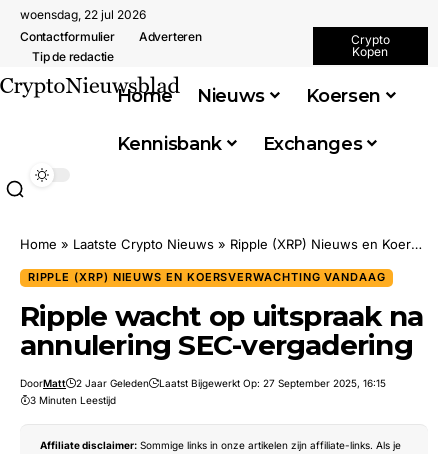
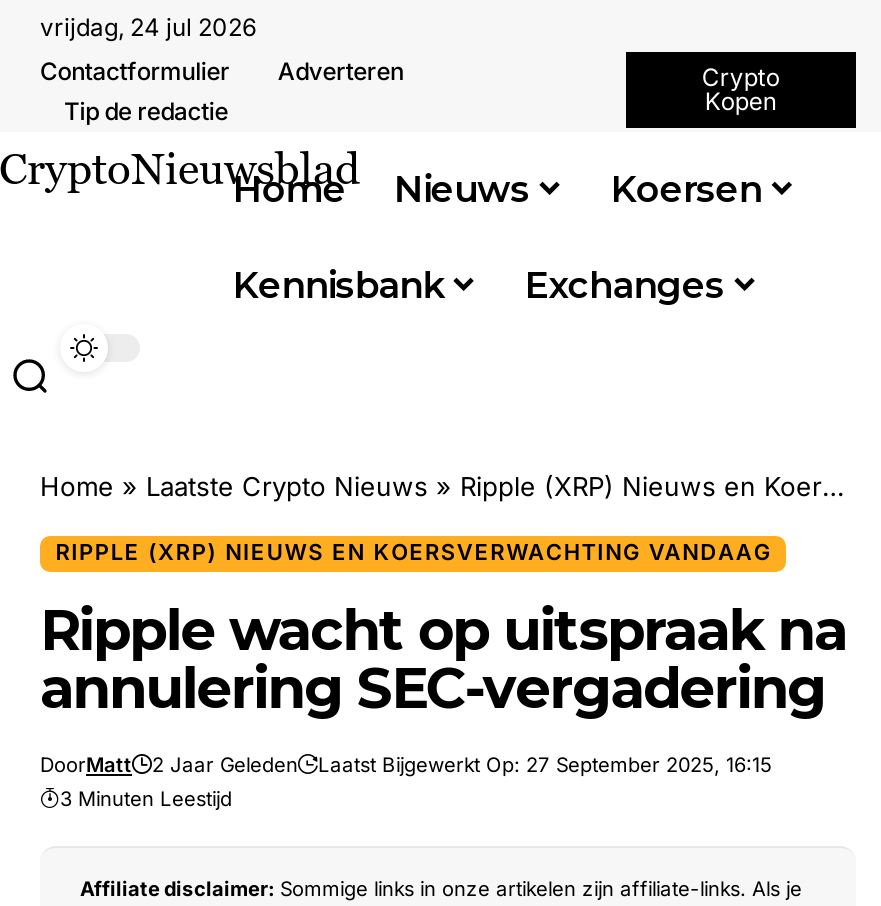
[20,7,146,22] woensdag, 22 jul 2026 -> [40,12,256,42] vrijdag, 24 jul 2026

